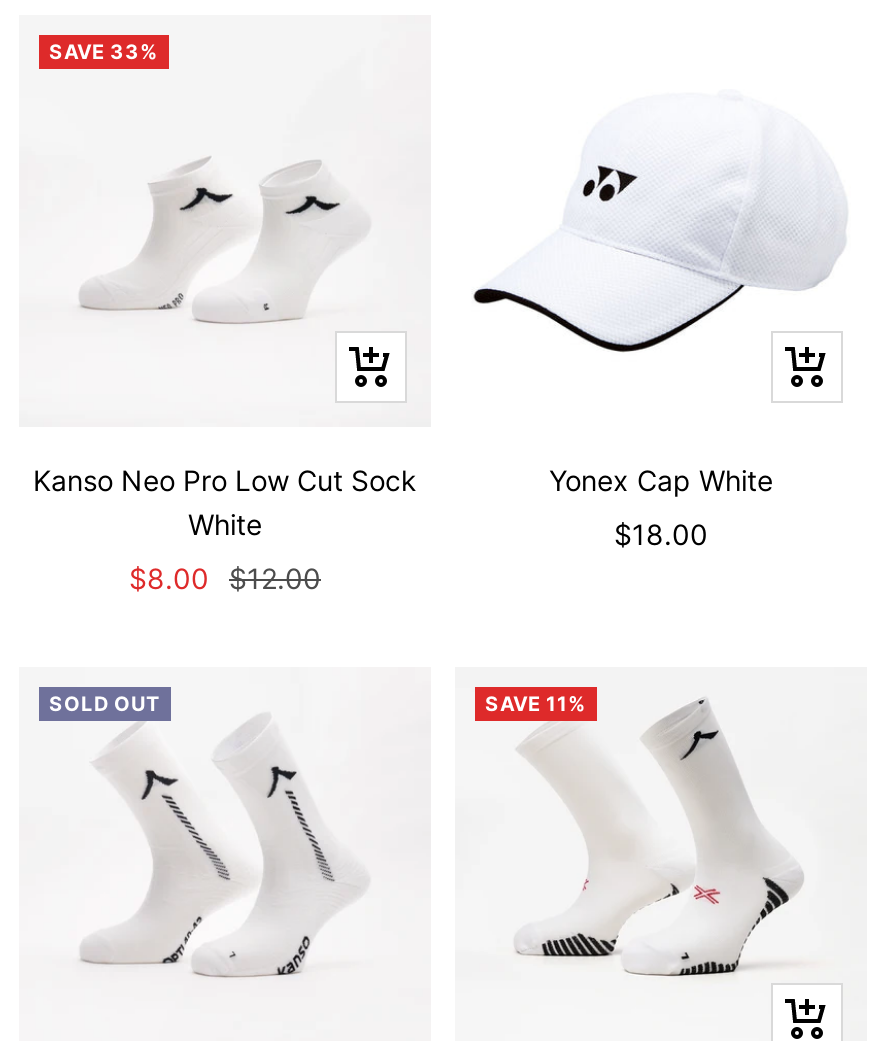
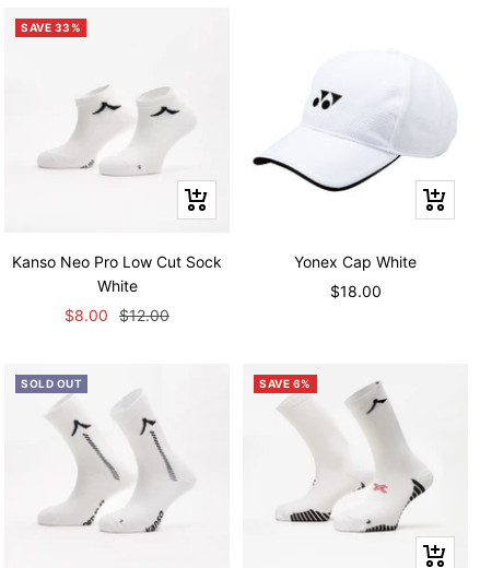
[485,691,587,715] SAVE 11% -> [259,377,311,390] SAVE 6%

